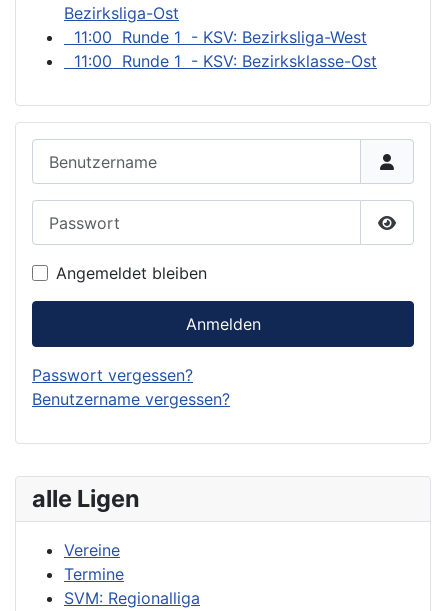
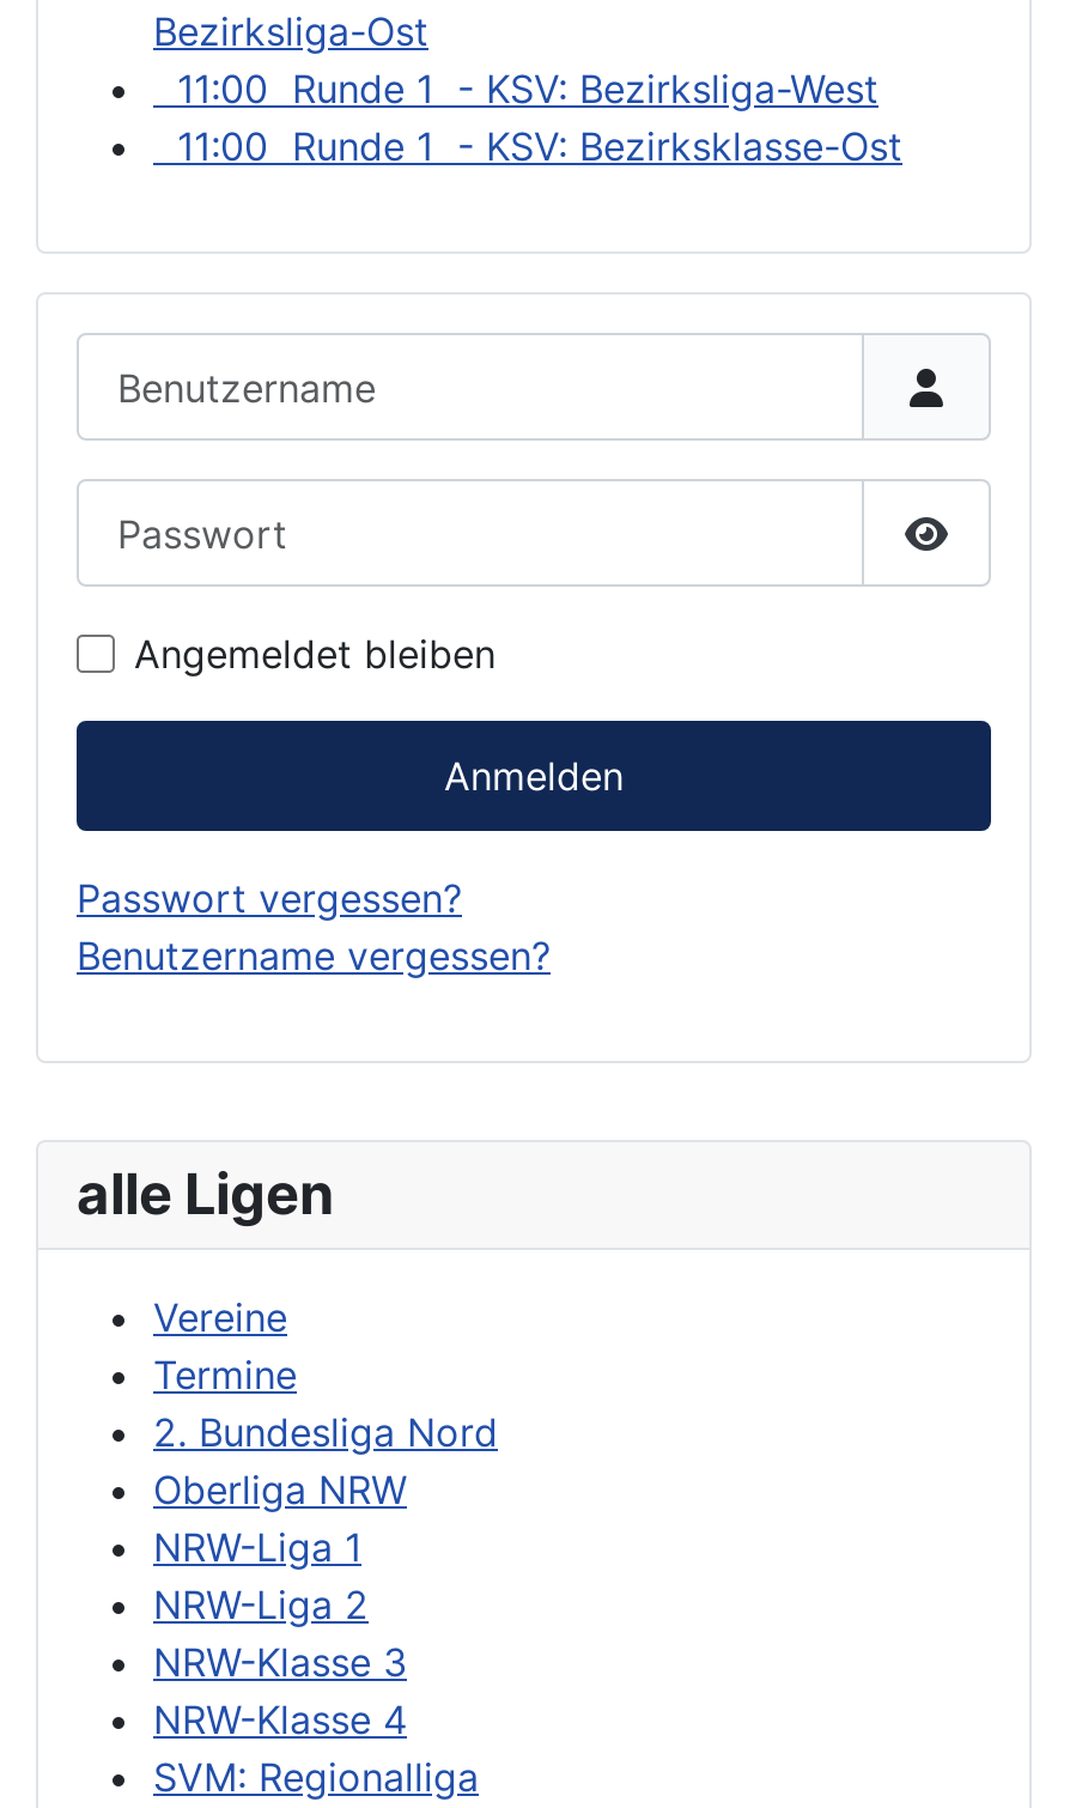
none -> [153,1407,498,1743] 2. Bundesliga Nord | Oberliga NRW | NRW-Liga 1 | NRW-Liga 2 | NRW-Klasse 3 | NRW-Klasse 4

